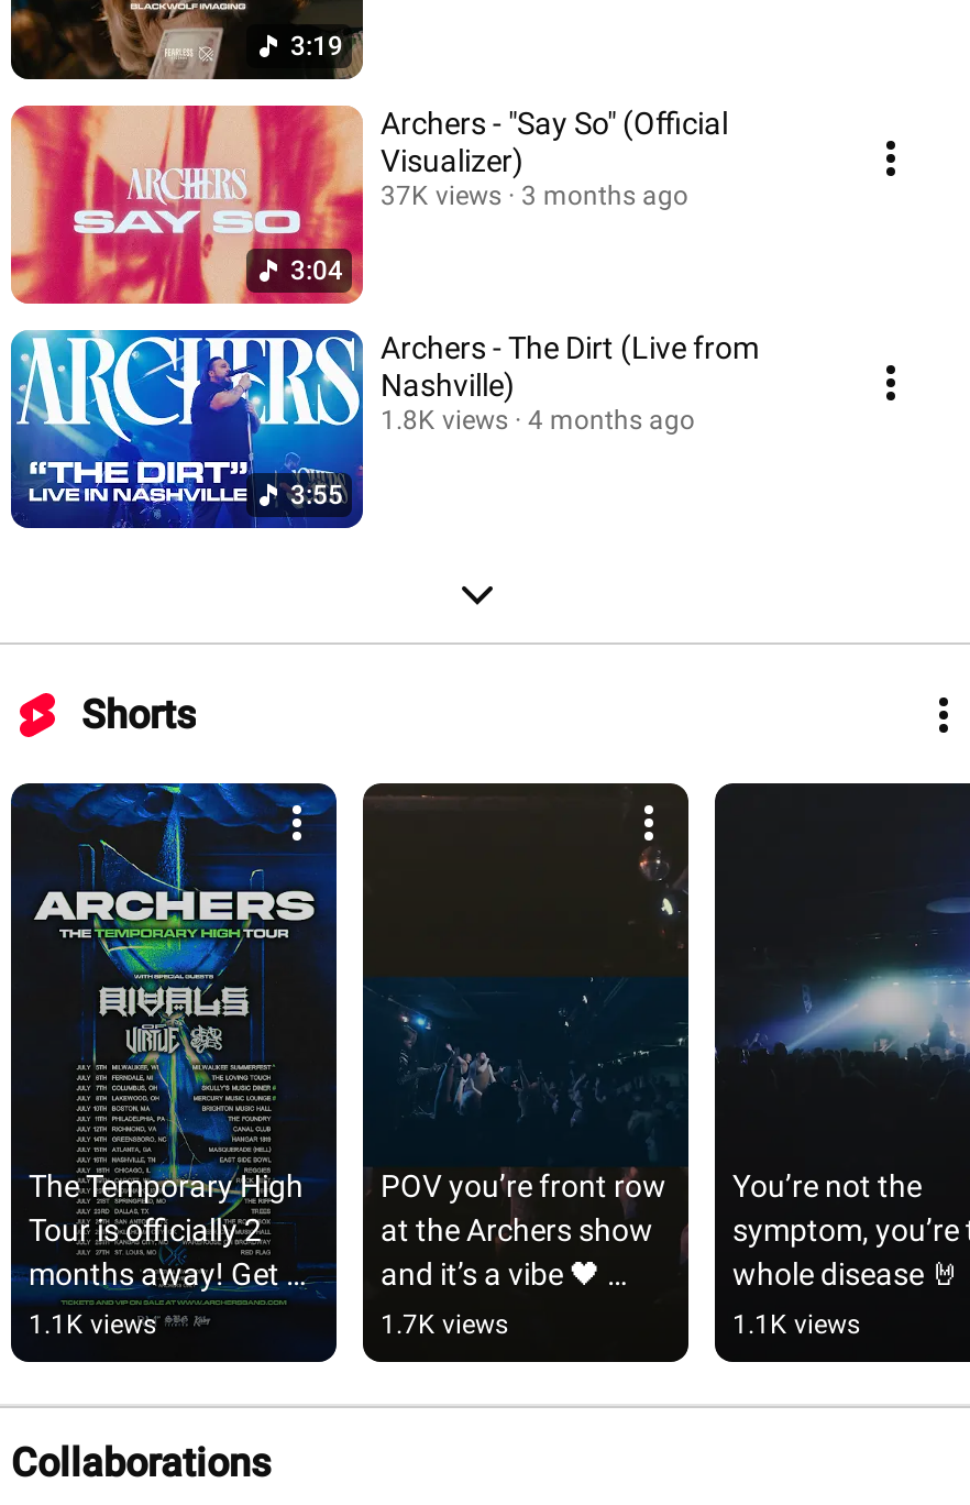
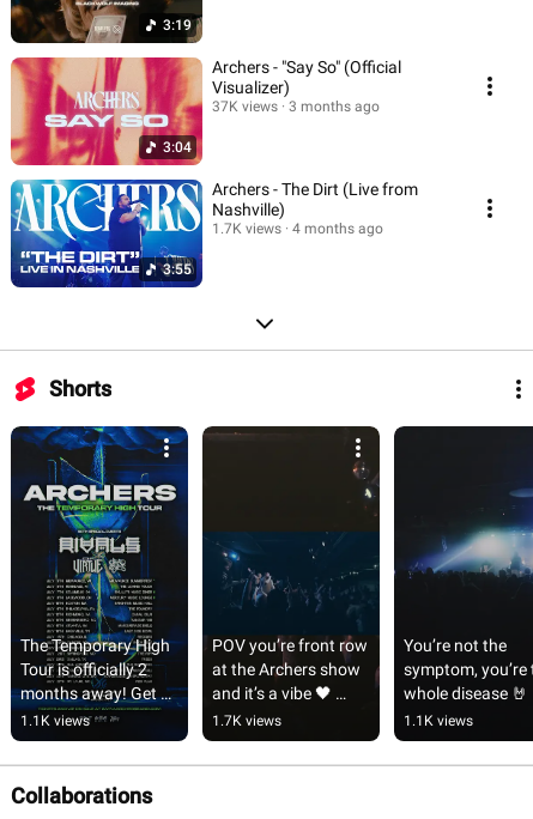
[381,404,695,435] 1.8K views 4 months ago -> [212,220,383,236] 1.7K views 4 months ago

